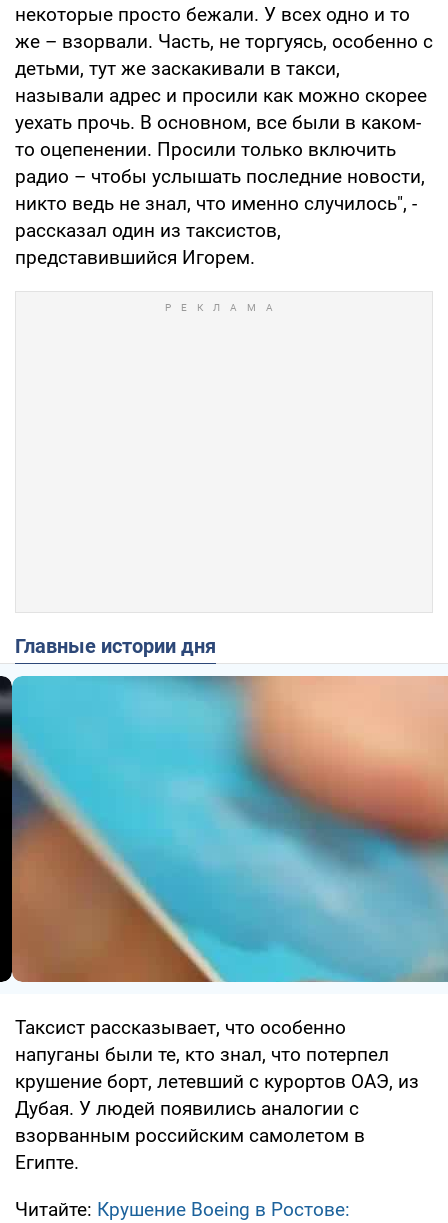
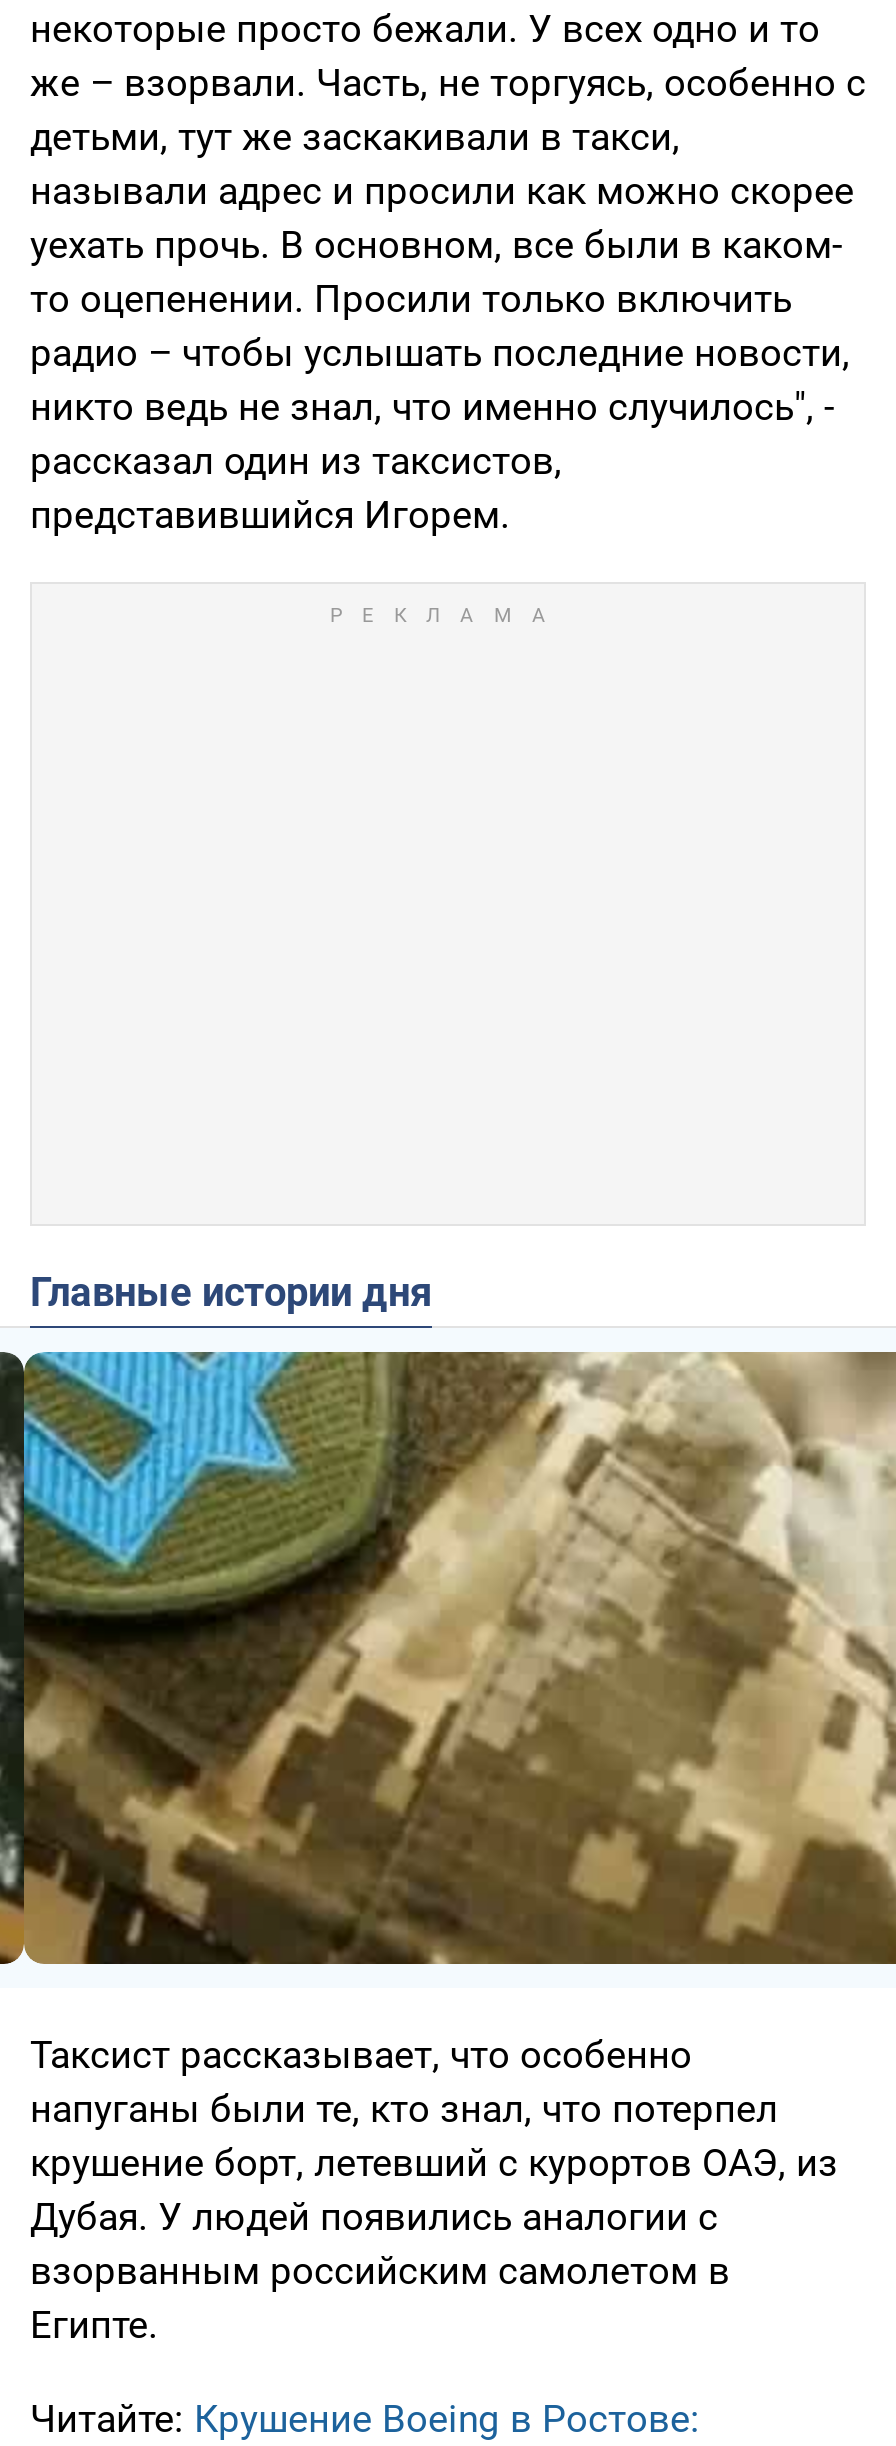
[3,675,445,983] [image] -> [6,1350,890,1966] [image]

